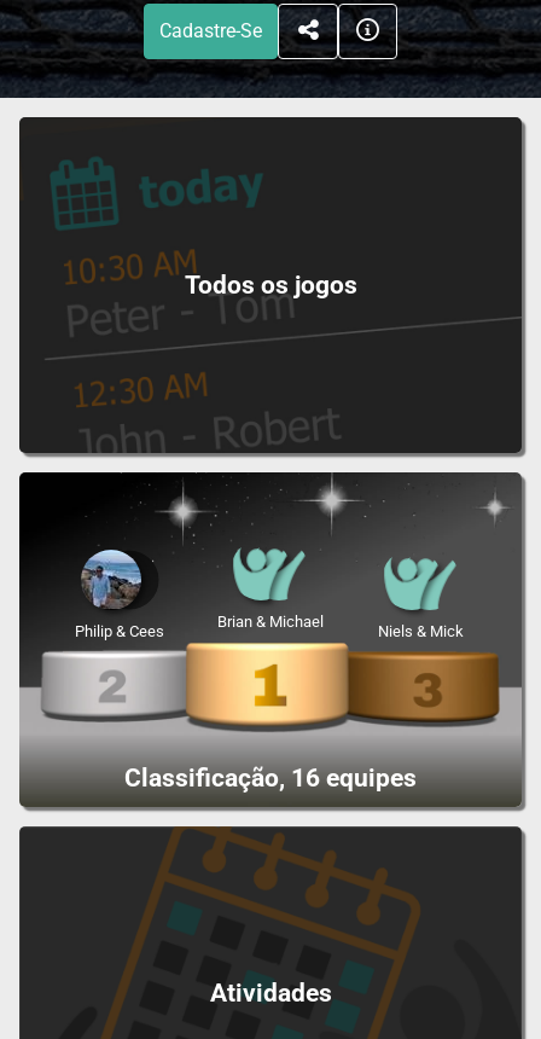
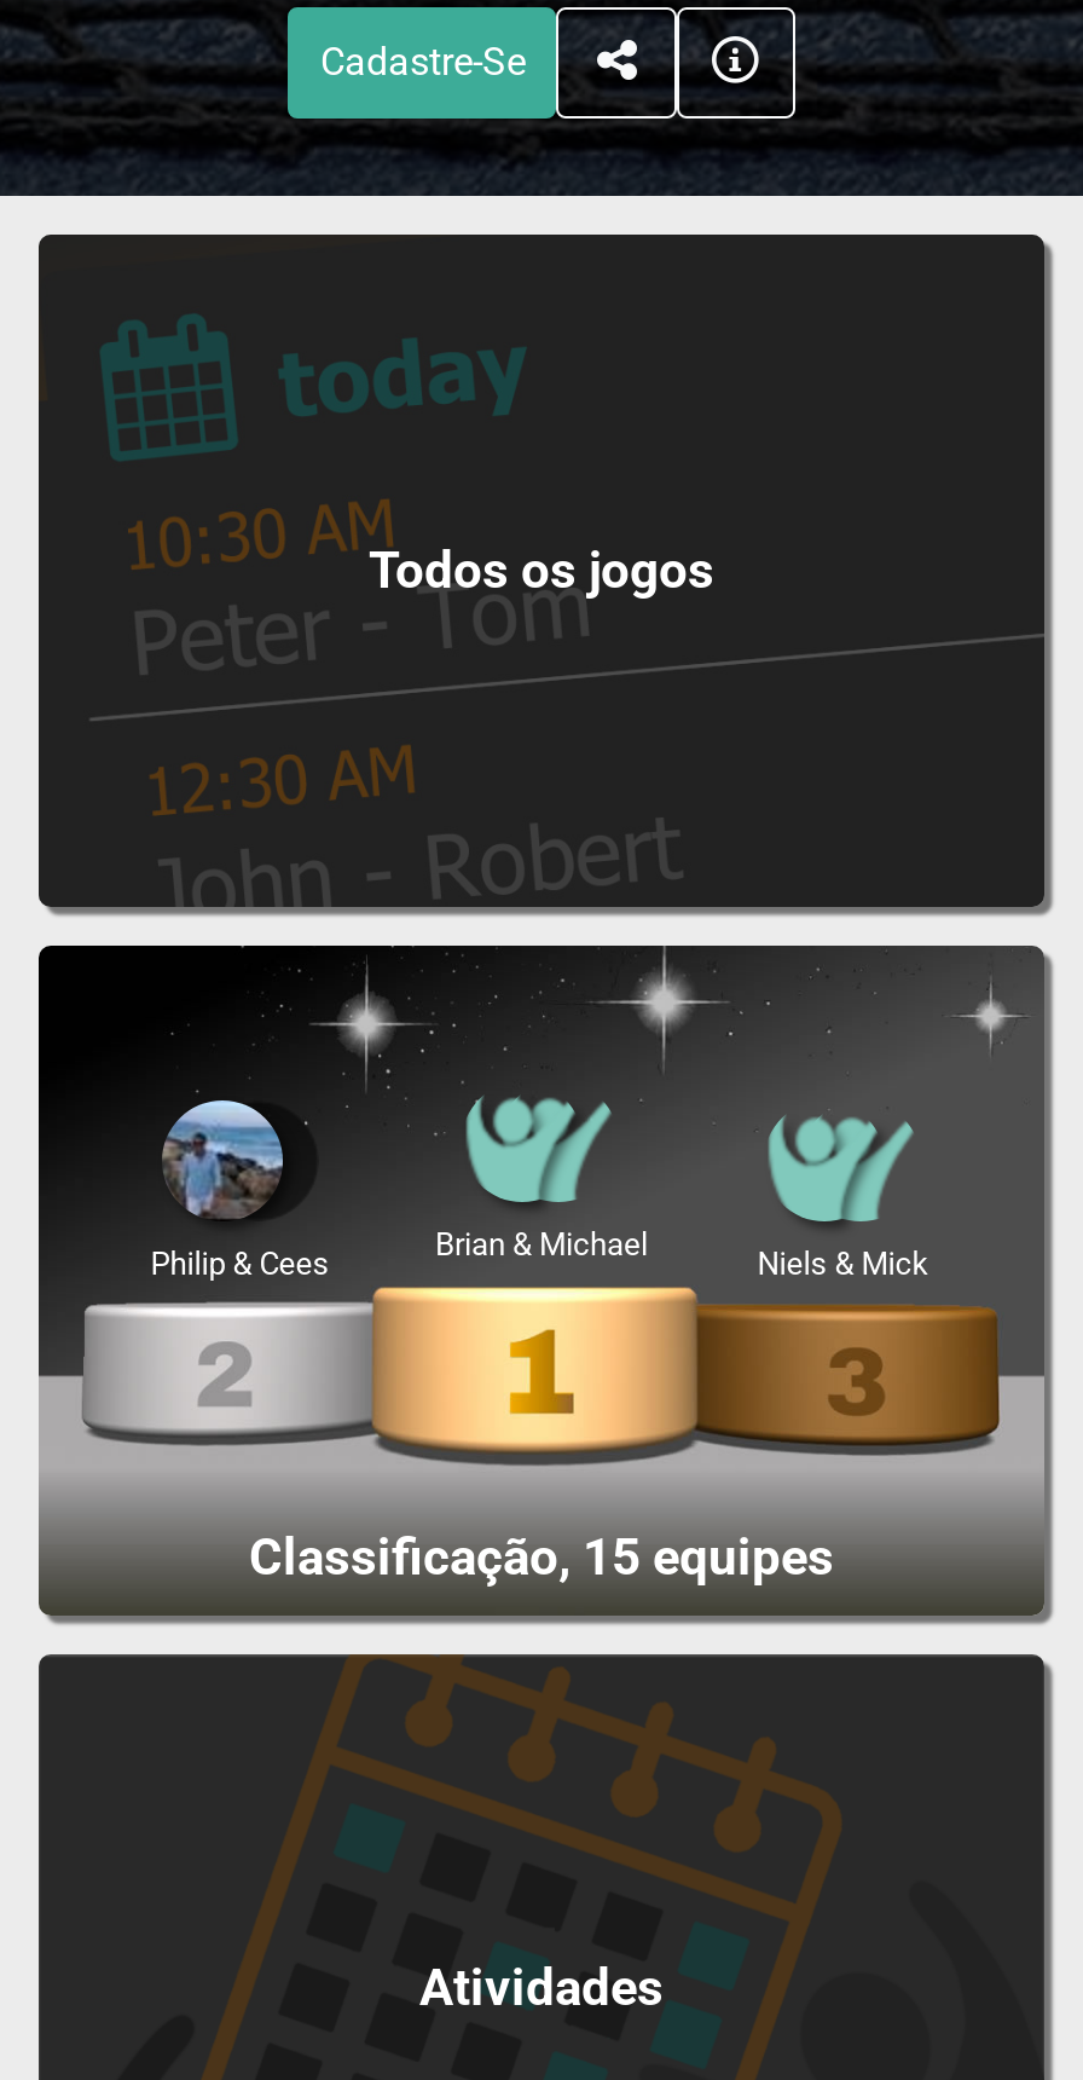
[124,764,417,793] Classificação, 16 equipes -> [249,1529,834,1587] Classificação, 15 equipes

